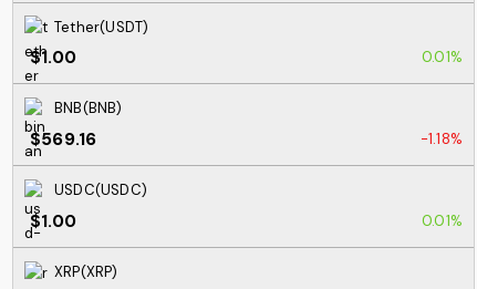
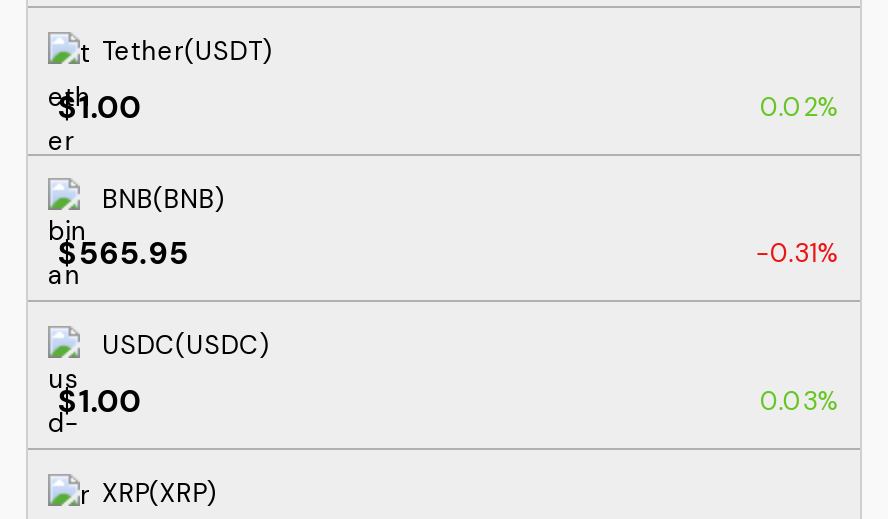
[422,48,463,67] 0.01% -> [760,89,840,123] 0.02%
[30,129,97,151] $569.16 -> [58,234,189,274] $565.95
[420,130,463,149] -1.18% -> [756,236,840,270] -0.31%
[422,211,463,230] 0.01% -> [760,384,840,418] 0.03%

